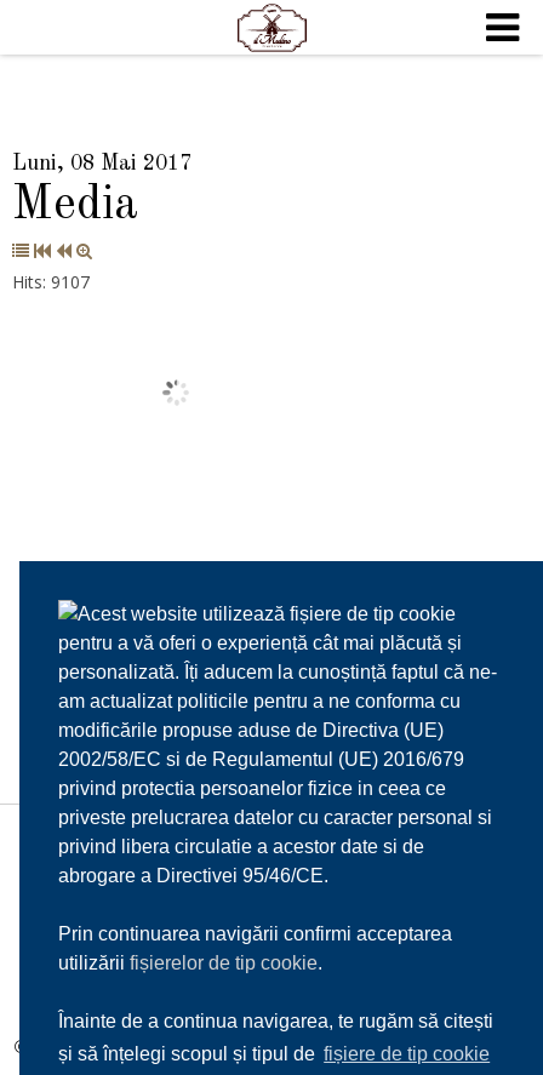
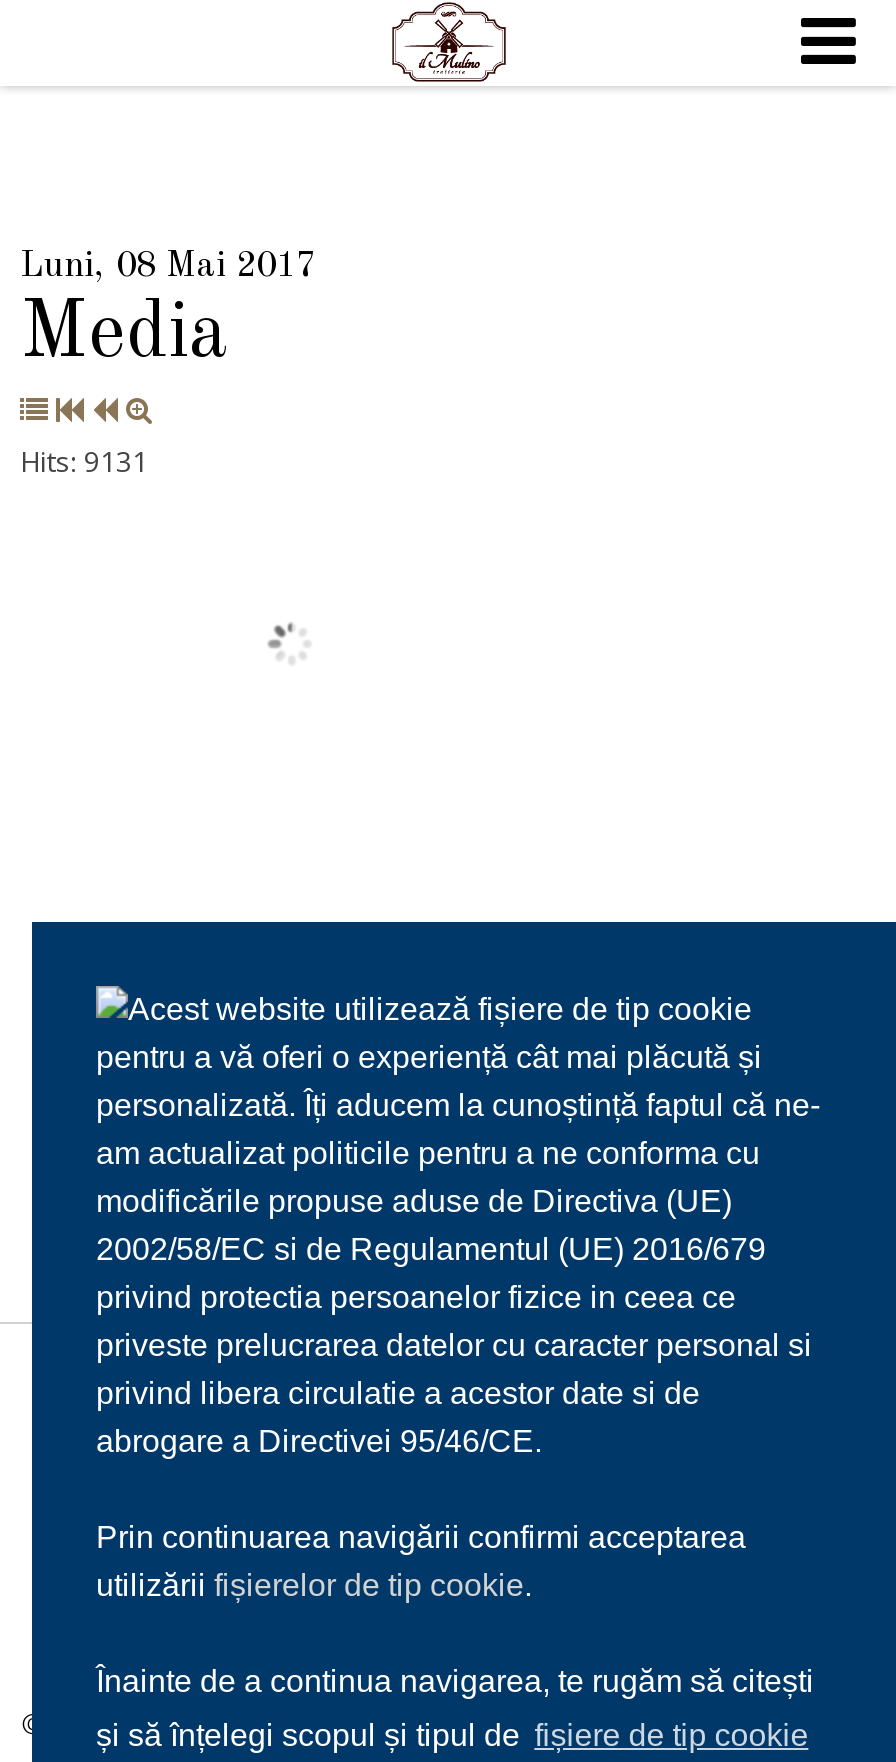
[12,270,90,293] Hits: 9107 -> [20,442,148,480] Hits: 9131

